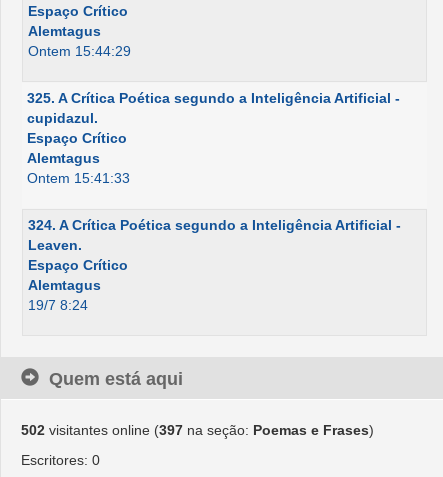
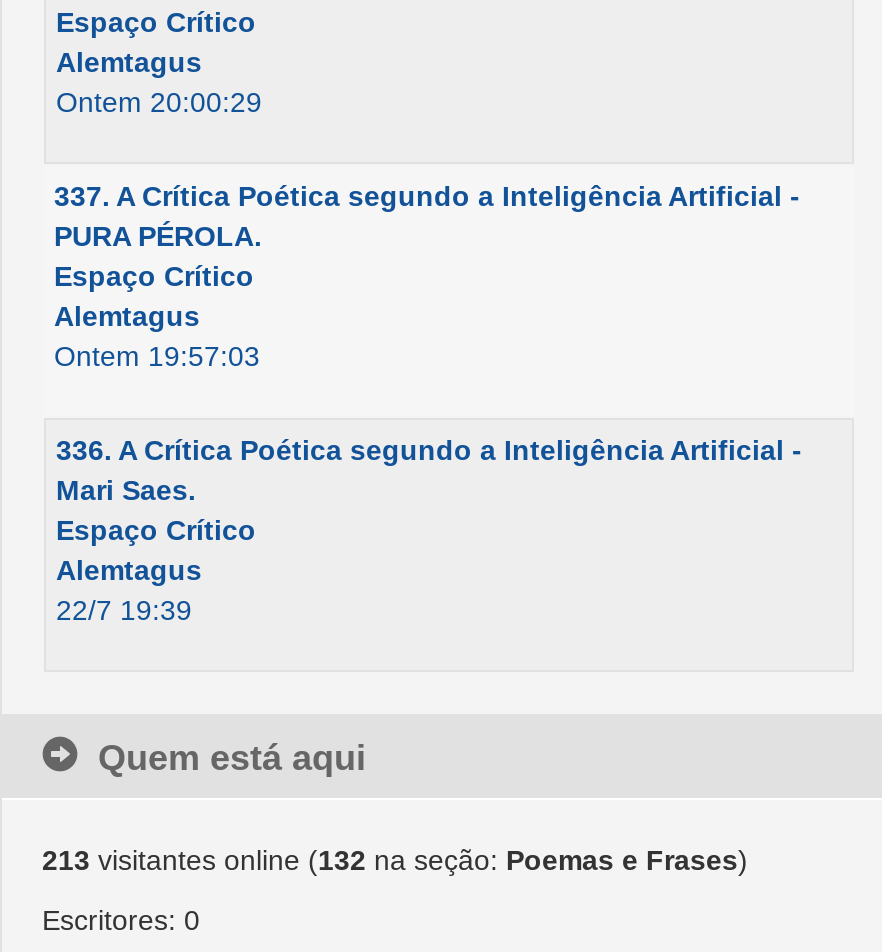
[28,43,131,59] Ontem 15:44:29 -> [56,86,262,118] Ontem 20:00:29
[27,90,400,126] 325. A Crítica Poética segundo a Inteligência Artificial - | cupidazul. -> [54,180,800,252] 337. A Crítica Poética segundo a Inteligência Artificial - | PURA PÉROLA.
[27,170,130,186] Ontem 15:41:33 -> [54,340,260,372] Ontem 19:57:03
[28,217,401,253] 324. A Crítica Poética segundo a Inteligência Artificial - | Leaven. -> [56,434,802,506] 336. A Crítica Poética segundo a Inteligência Artificial - | Mari Saes.
[28,297,88,313] 19/7 8:24 -> [56,594,192,626] 22/7 19:39
[21,422,374,438] 502 visitantes online (397 na seção: Poemas e Frases) -> [42,844,748,876] 213 visitantes online (132 na seção: Poemas e Frases)

